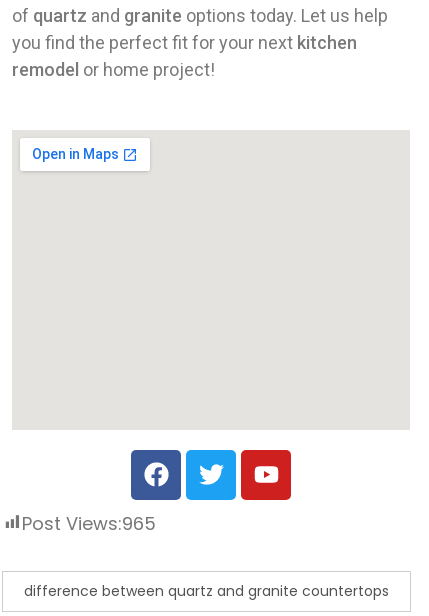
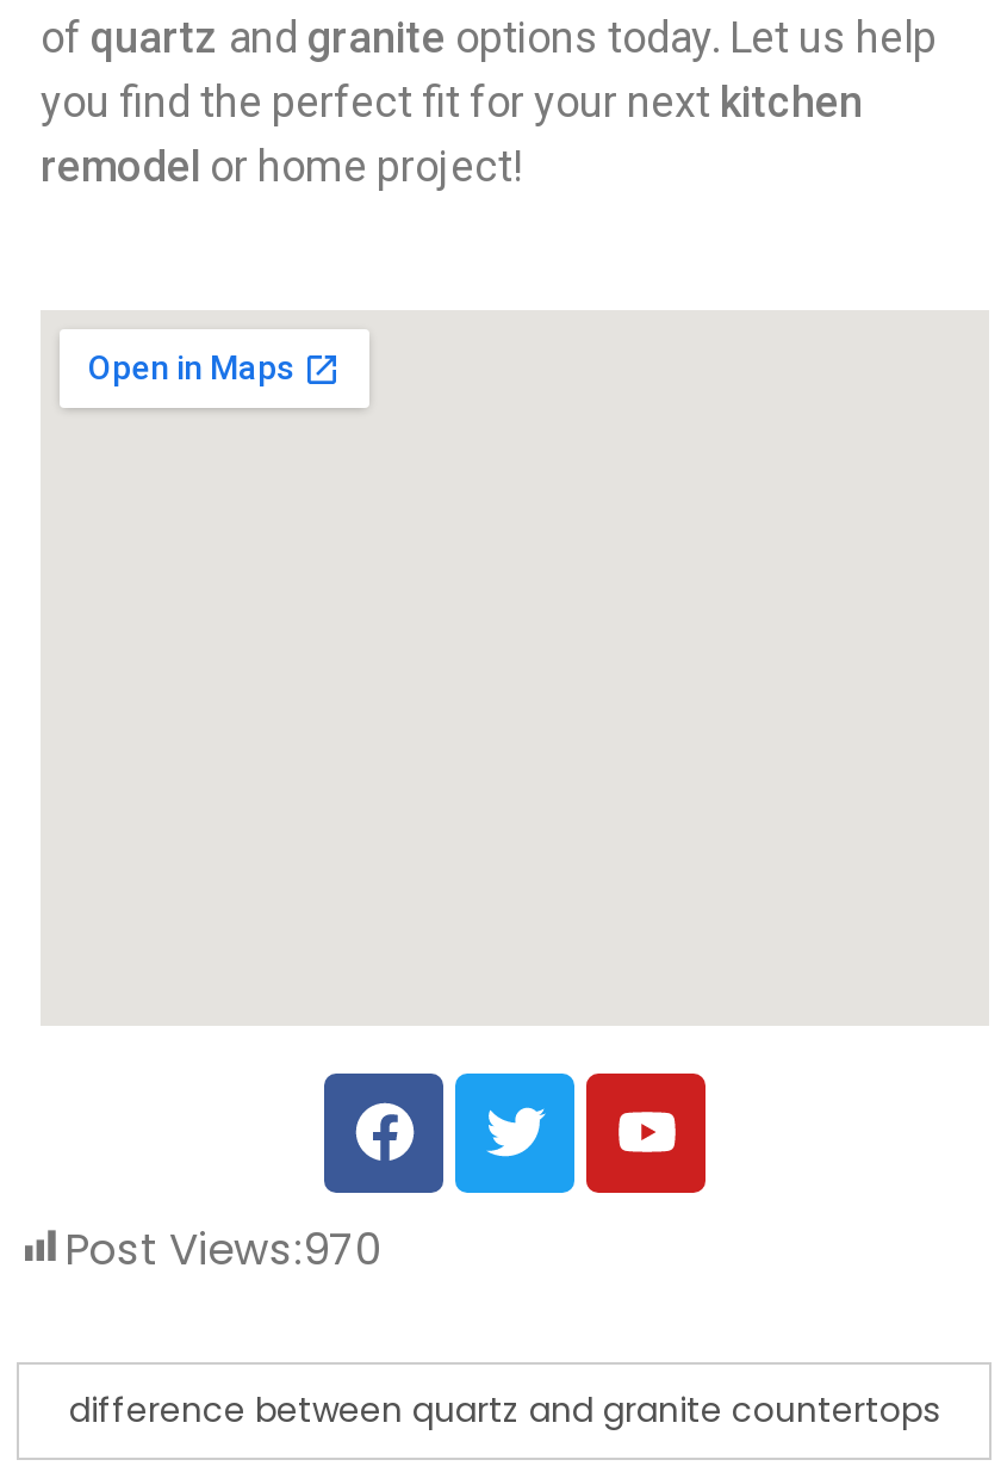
[22,511,156,536] Post Views:965 -> [64,1218,381,1278] Post Views:970

